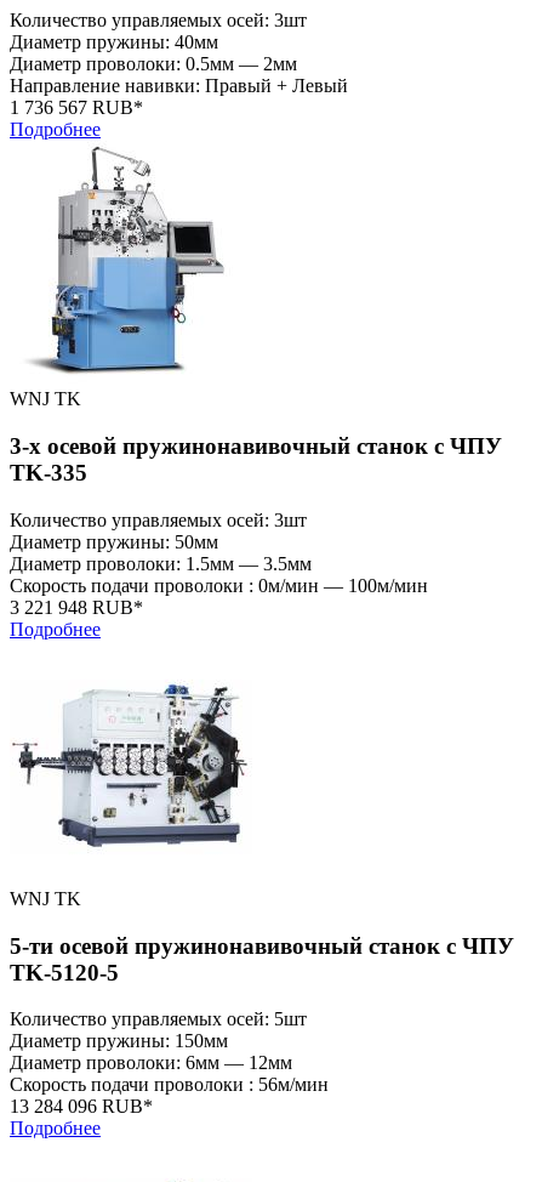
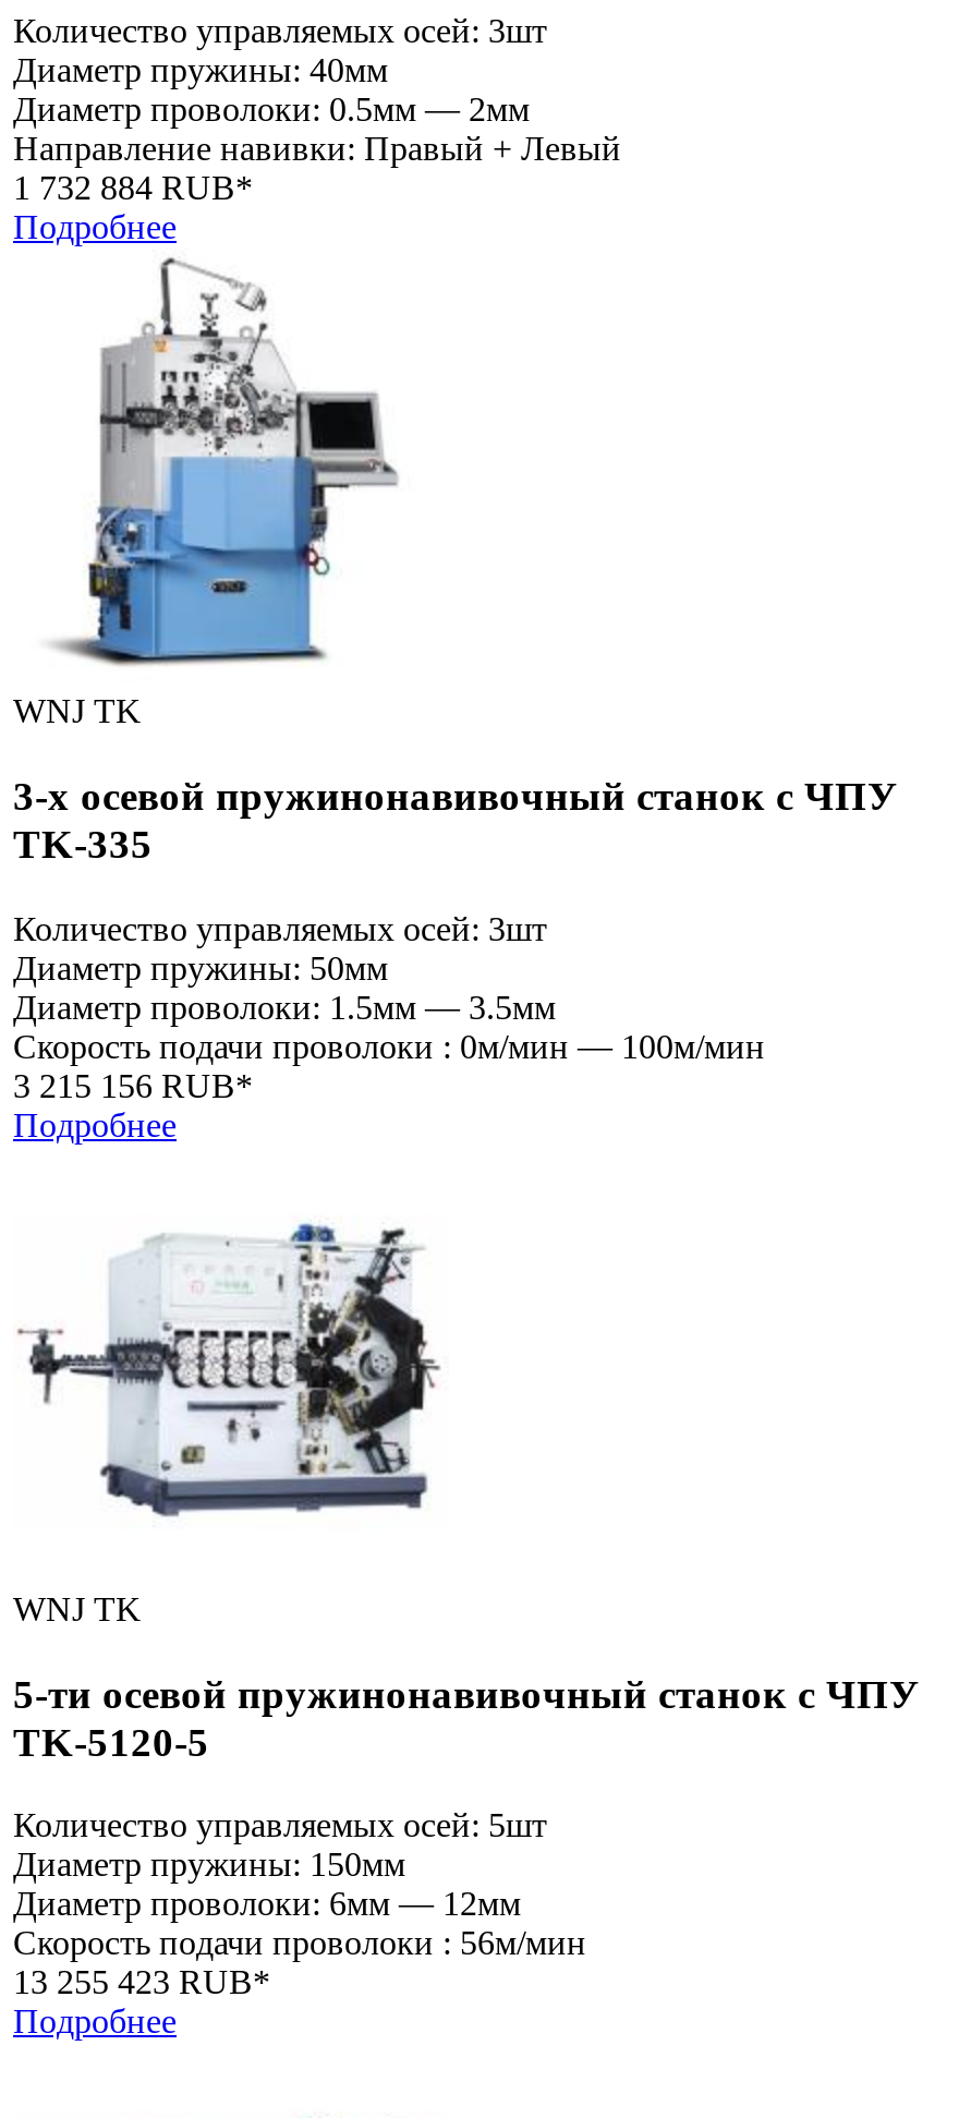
[10,97,143,118] 1 736 567 RUB* -> [13,170,253,207] 1 732 884 RUB*
[10,597,143,617] 3 221 948 RUB* -> [13,1067,253,1104] 3 215 156 RUB*
[10,1096,153,1117] 13 284 096 RUB* -> [13,1964,270,2001] 13 255 423 RUB*

